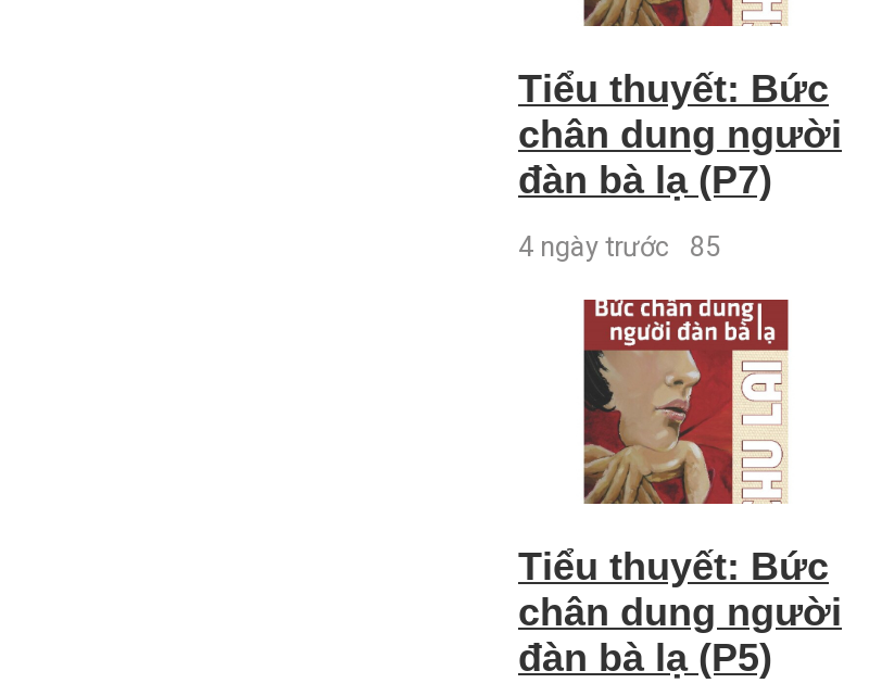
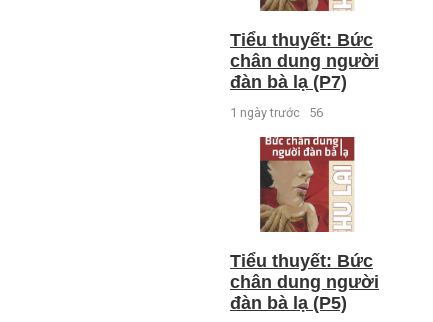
[518,229,720,261] 4 ngày trước 85 -> [230,105,323,120] 1 ngày trước 56

